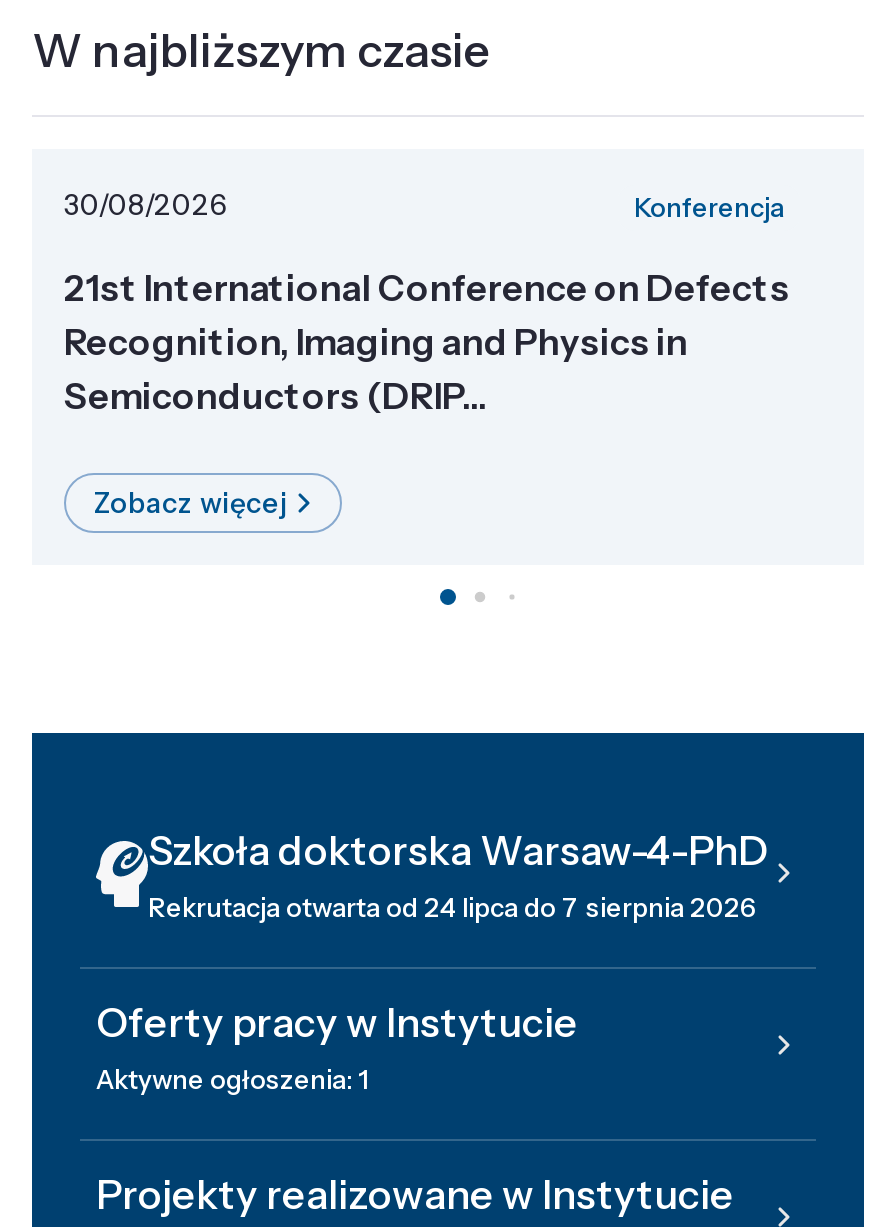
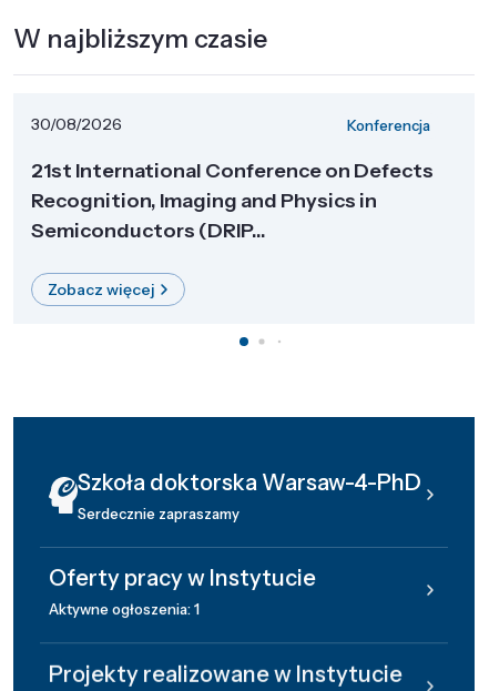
[148,890,756,922] Rekrutacja otwarta od 24 lipca do 7 sierpnia 2026 -> [78,504,240,522] Serdecznie zapraszamy

